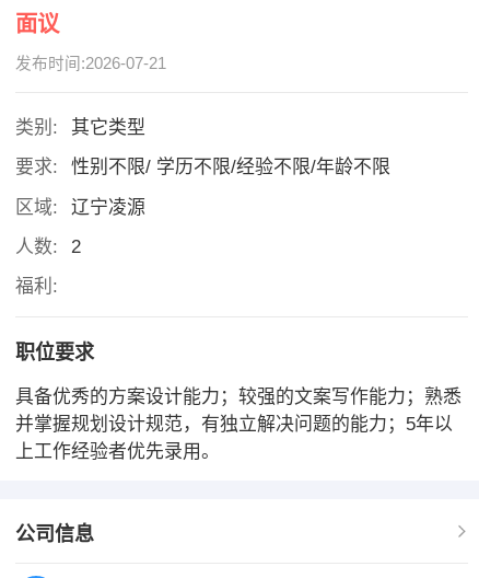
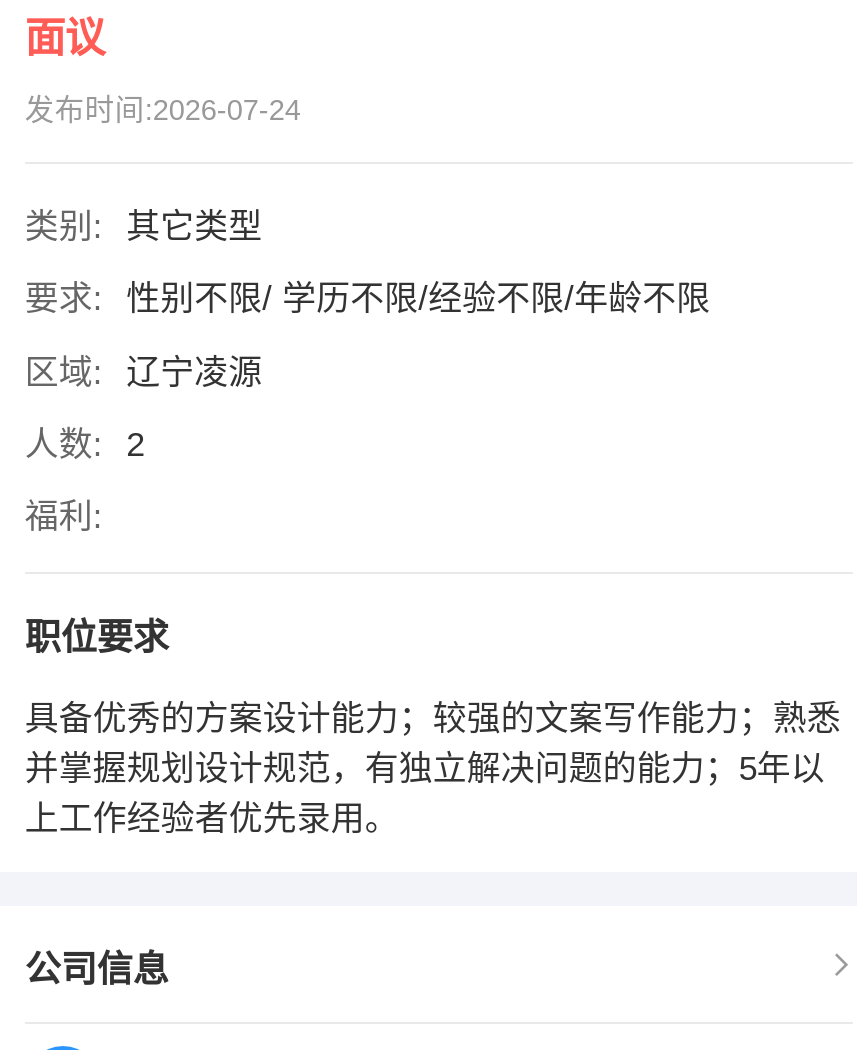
[15,55,166,72] 发布时间:2026-07-21 -> [25,94,301,126] 发布时间:2026-07-24

